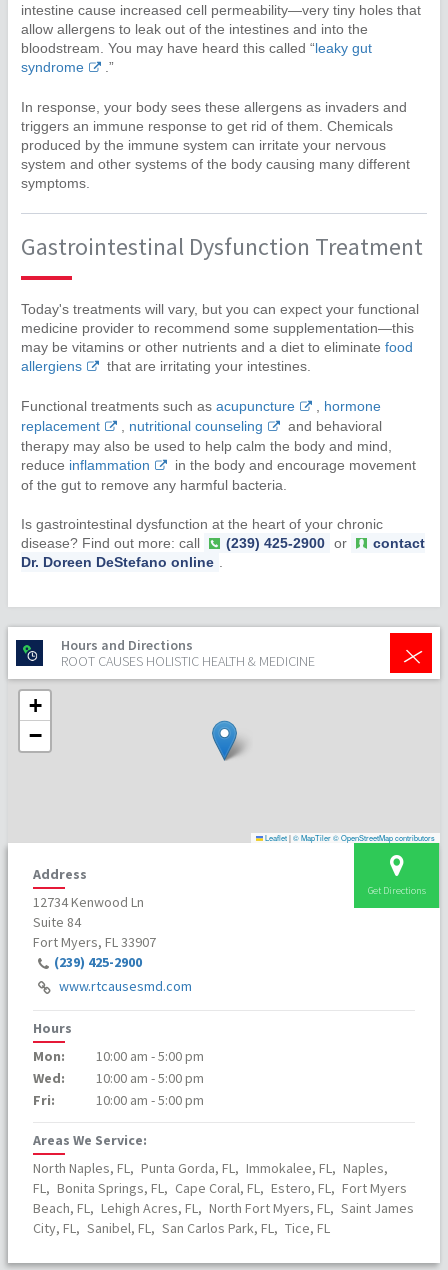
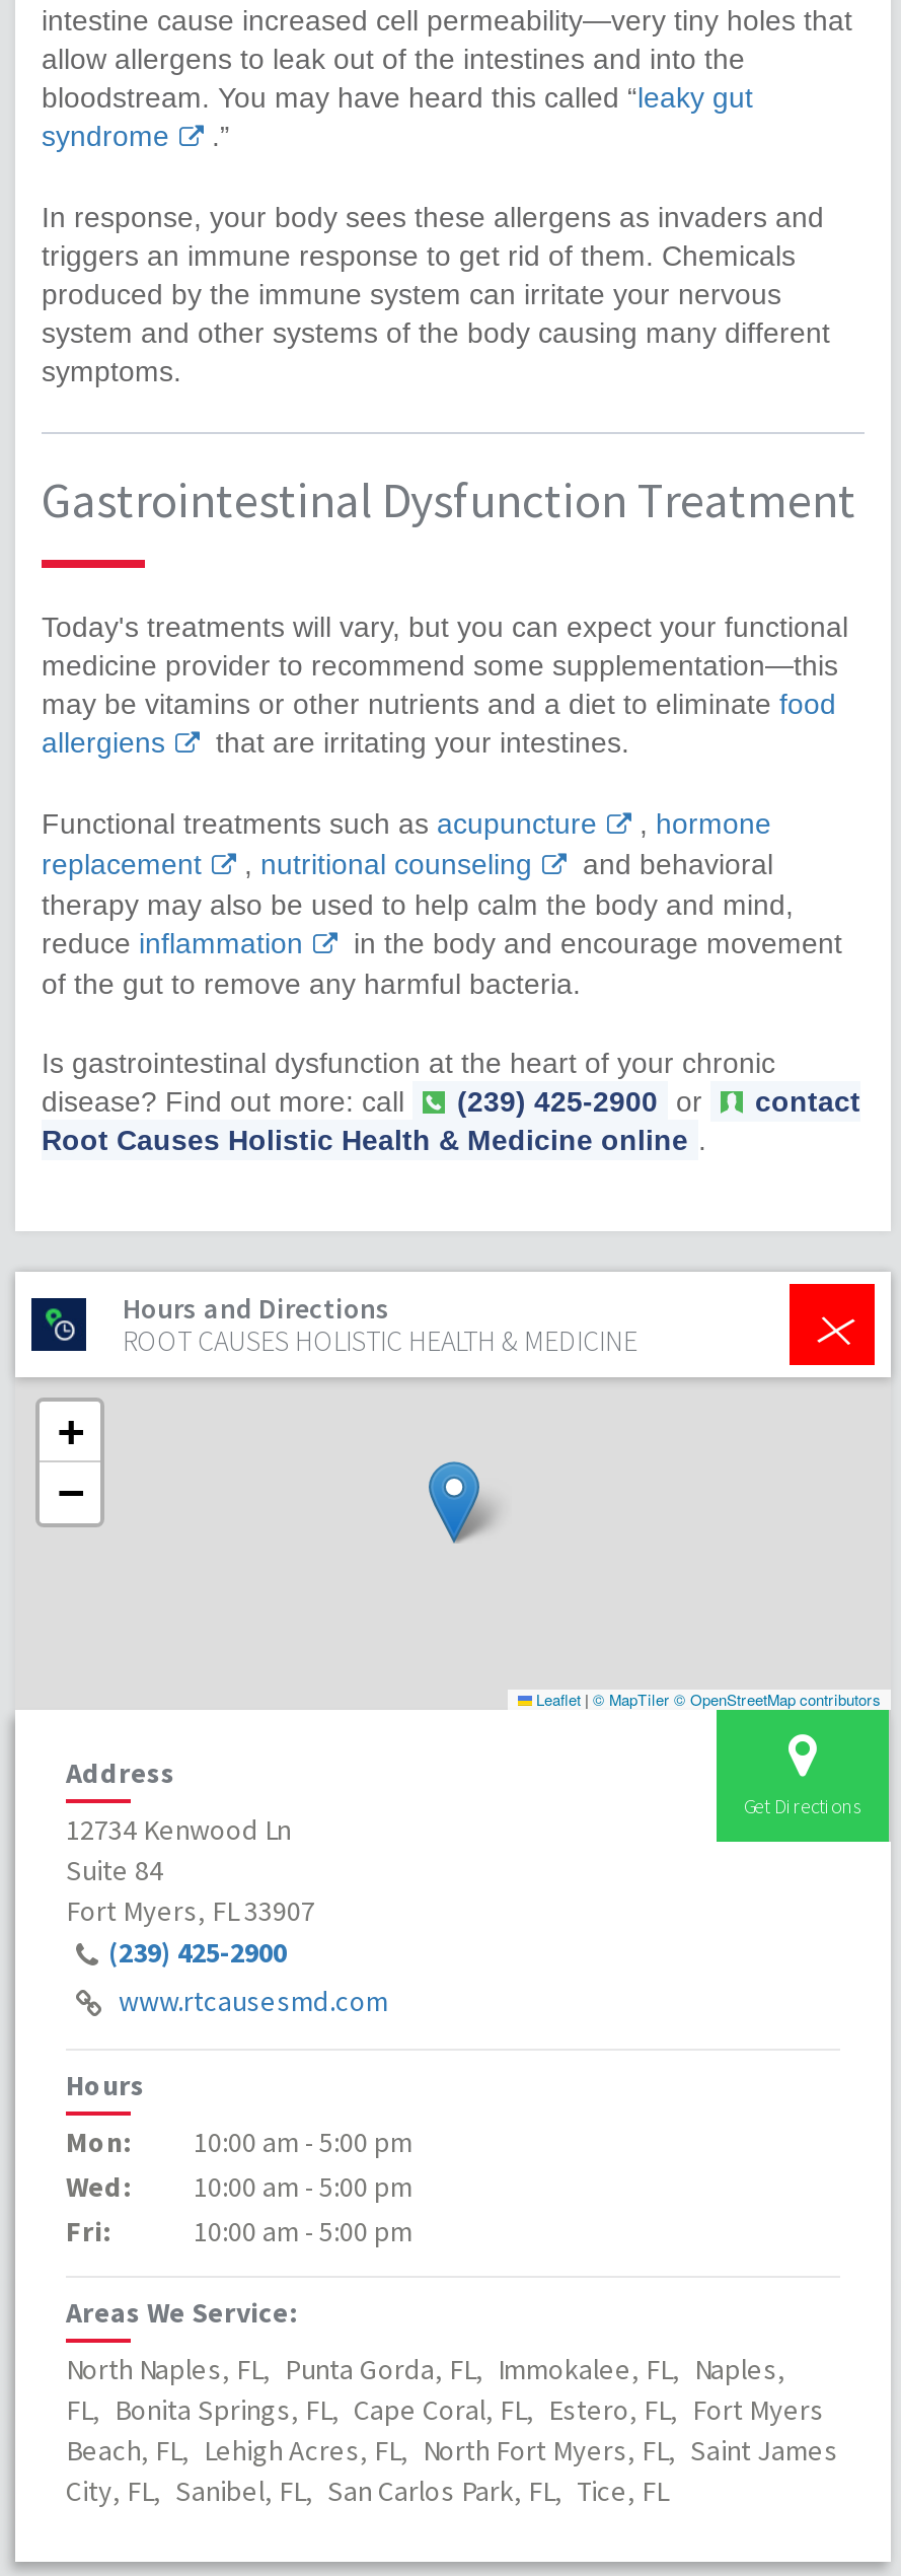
[21,554,223,570] Dr. Doreen DeStefano online . -> [42,1124,706,1156] Root Causes Holistic Health & Medicine online .

